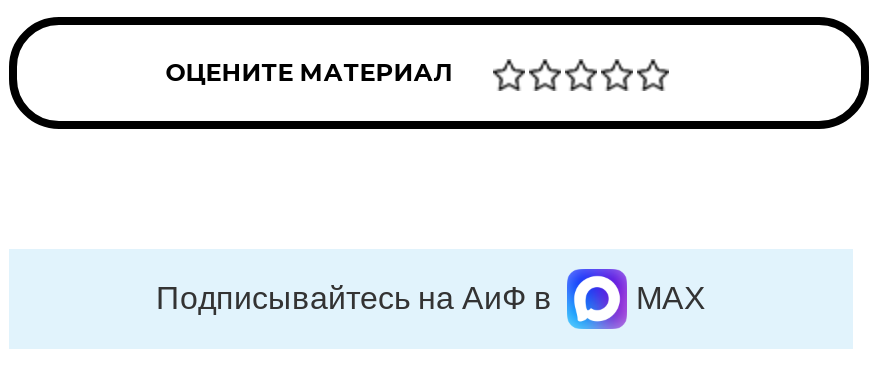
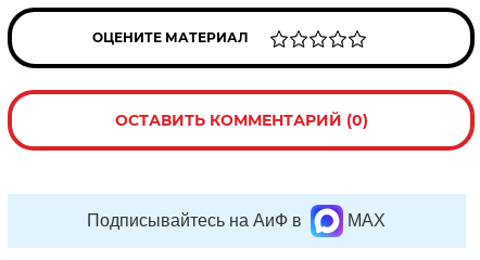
none -> [115,111,368,130] ОСТАВИТЬ КОММЕНТАРИЙ (0)

